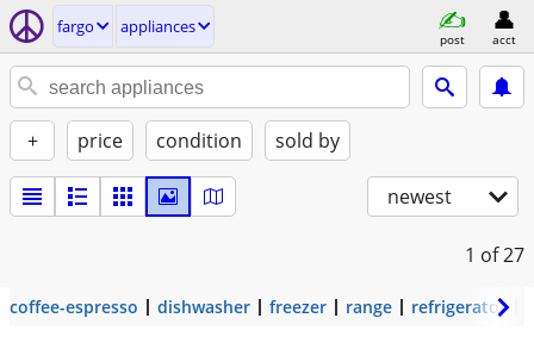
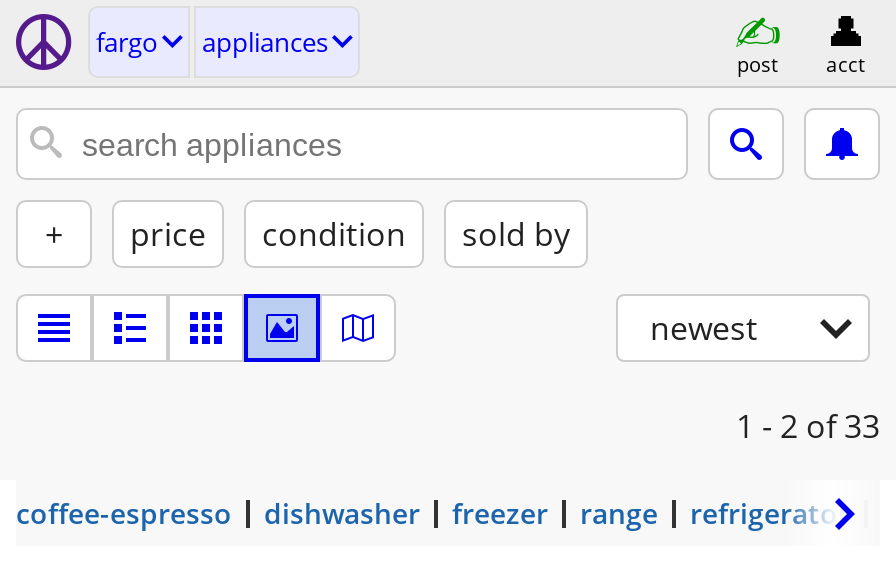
[465,242,524,268] 1 of 27 -> [736,404,880,448] 1 - 2 of 33

